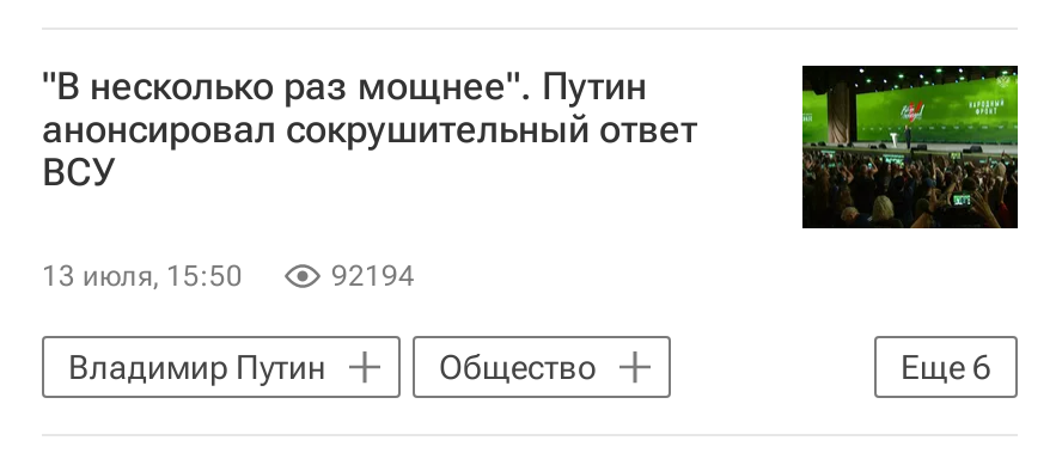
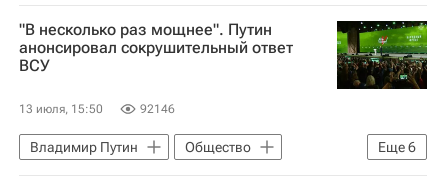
[331,258,415,292] 92194 -> [140,101,175,115] 92146

